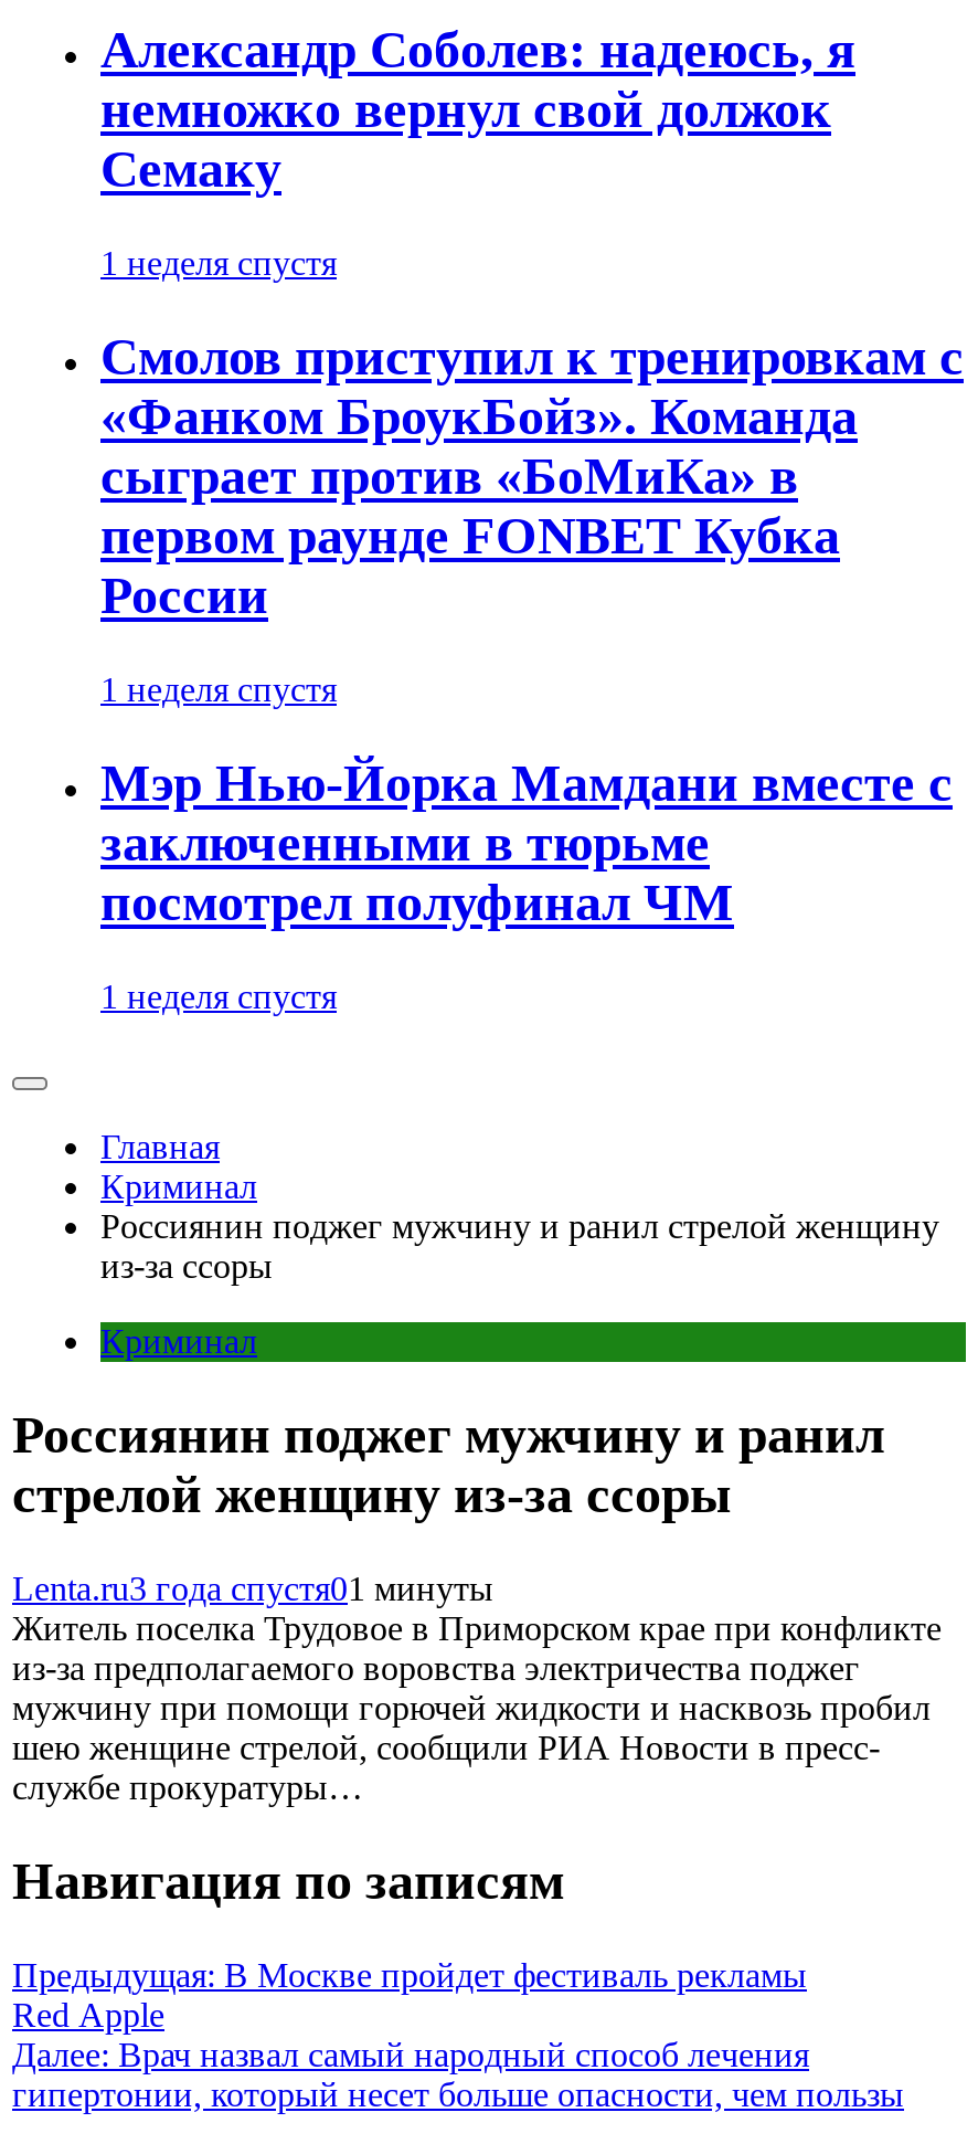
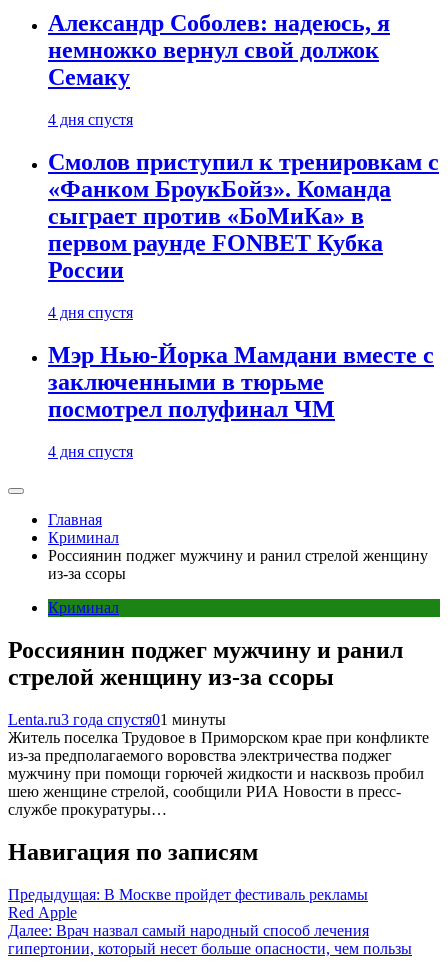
[100,245,337,283] 1 неделя спустя -> [48,111,133,128] 4 дня спустя
[100,671,337,708] 1 неделя спустя -> [48,304,133,321] 4 дня спустя
[100,978,337,1015] 1 неделя спустя -> [48,443,133,460] 4 дня спустя

